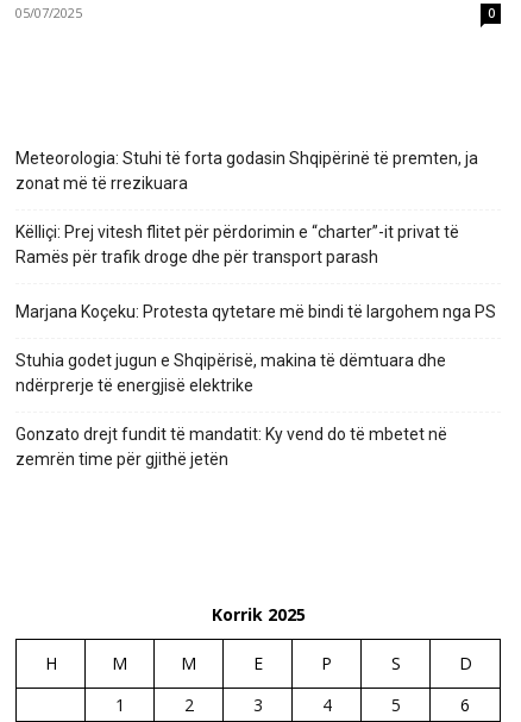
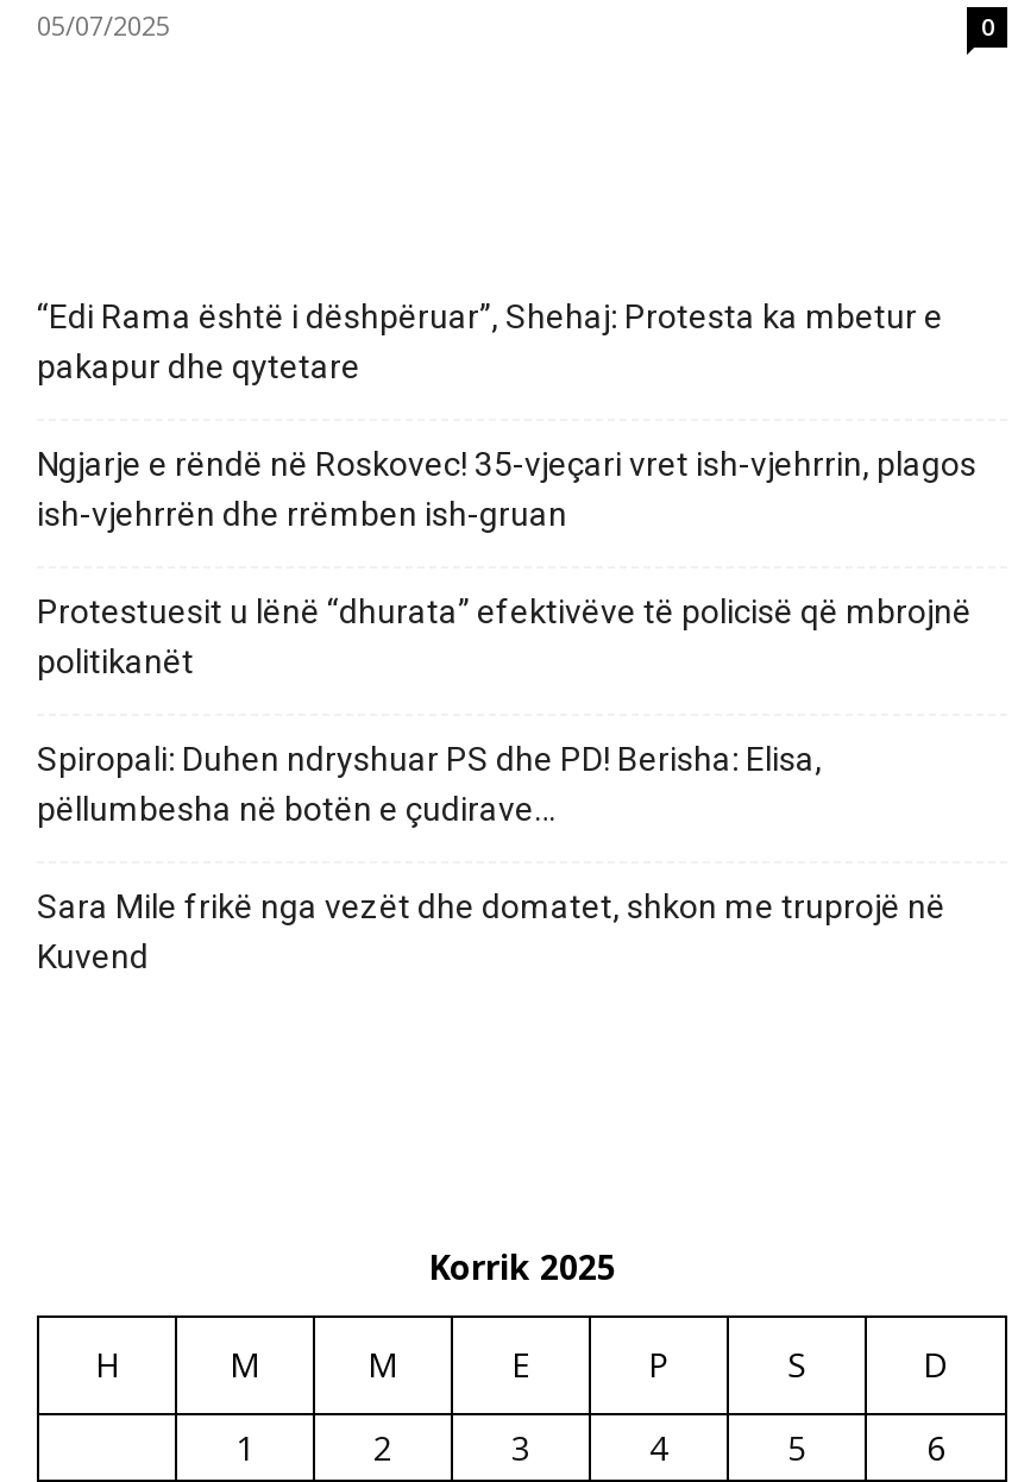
[15,149,478,193] Meteorologia: Stuhi të forta godasin Shqipërinë të premten, ja | zonat më të rrezikuara -> [37,299,943,387] “Edi Rama është i dëshpëruar”, Shehaj: Protesta ka mbetur e | pakapur dhe qytetare
[15,223,459,267] Këlliçi: Prej vitesh flitet për përdorimin e “charter”-it privat të | Ramës për trafik droge dhe për transport parash -> [37,446,976,534] Ngjarje e rëndë në Roskovec! 35-vjeçari vret ish-vjehrrin, plagos | ish-vjehrrën dhe rrëmben ish-gruan
[15,303,496,322] Marjana Koçeku: Protesta qytetare më bindi të largohem nga PS -> [37,594,972,682] Protestuesit u lënë “dhurata” efektivëve të policisë që mbrojnë | politikanët
[15,351,446,395] Stuhia godet jugun e Shqipërisë, makina të dëmtuara dhe | ndërprerje të energjisë elektrike -> [37,741,822,829] Spiropali: Duhen ndryshuar PS dhe PD! Berisha: Elisa, | pëllumbesha në botën e çudirave…
[15,425,447,469] Gonzato drejt fundit të mandatit: Ky vend do të mbetet në | zemrën time për gjithë jetën -> [37,888,945,977] Sara Mile frikë nga vezët dhe domatet, shkon me truprojë në | Kuvend

